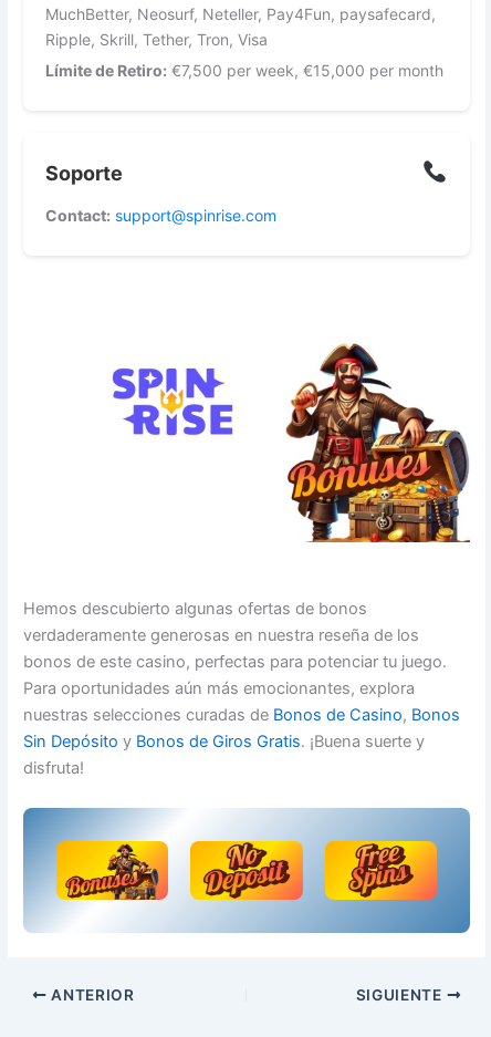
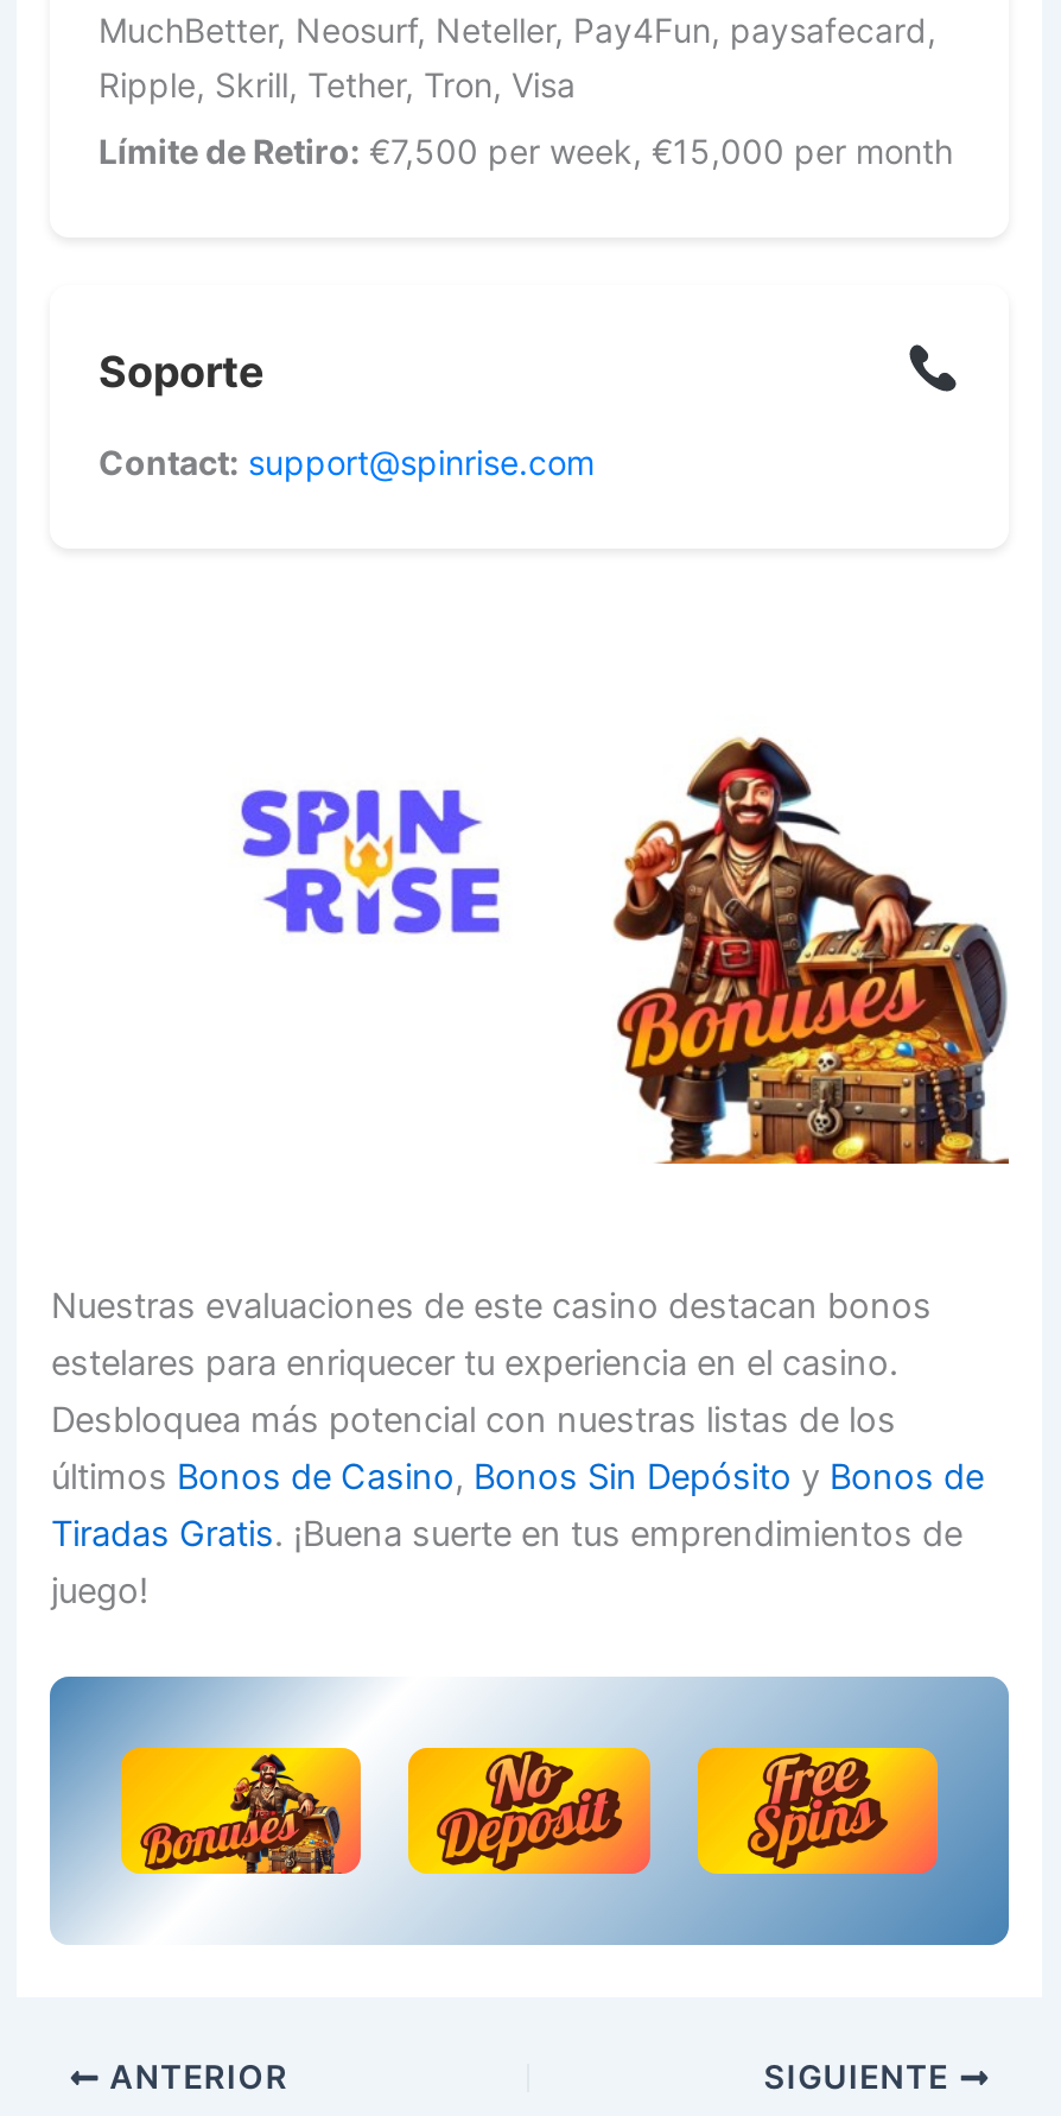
[24,599,461,778] Hemos descubierto algunas ofertas de bonos | verdaderamente generosas en nuestra reseña de los | bonos de este casino, perfectas para potenciar tu juego. | Para oportunidades aún más emocionantes, explora | nuestras selecciones curadas de Bonos de Casino, Bonos | Sin Depósito y Bonos de Giros Gratis. ¡Buena suerte y | disfruta! -> [51,1286,984,1613] Nuestras evaluaciones de este casino destacan bonos | estelares para enriquecer tu experiencia en el casino. | Desbloquea más potencial con nuestras listas de los | últimos Bonos de Casino, Bonos Sin Depósito y Bonos de | Tiradas Gratis. ¡Buena suerte en tus emprendimientos de | juego!

